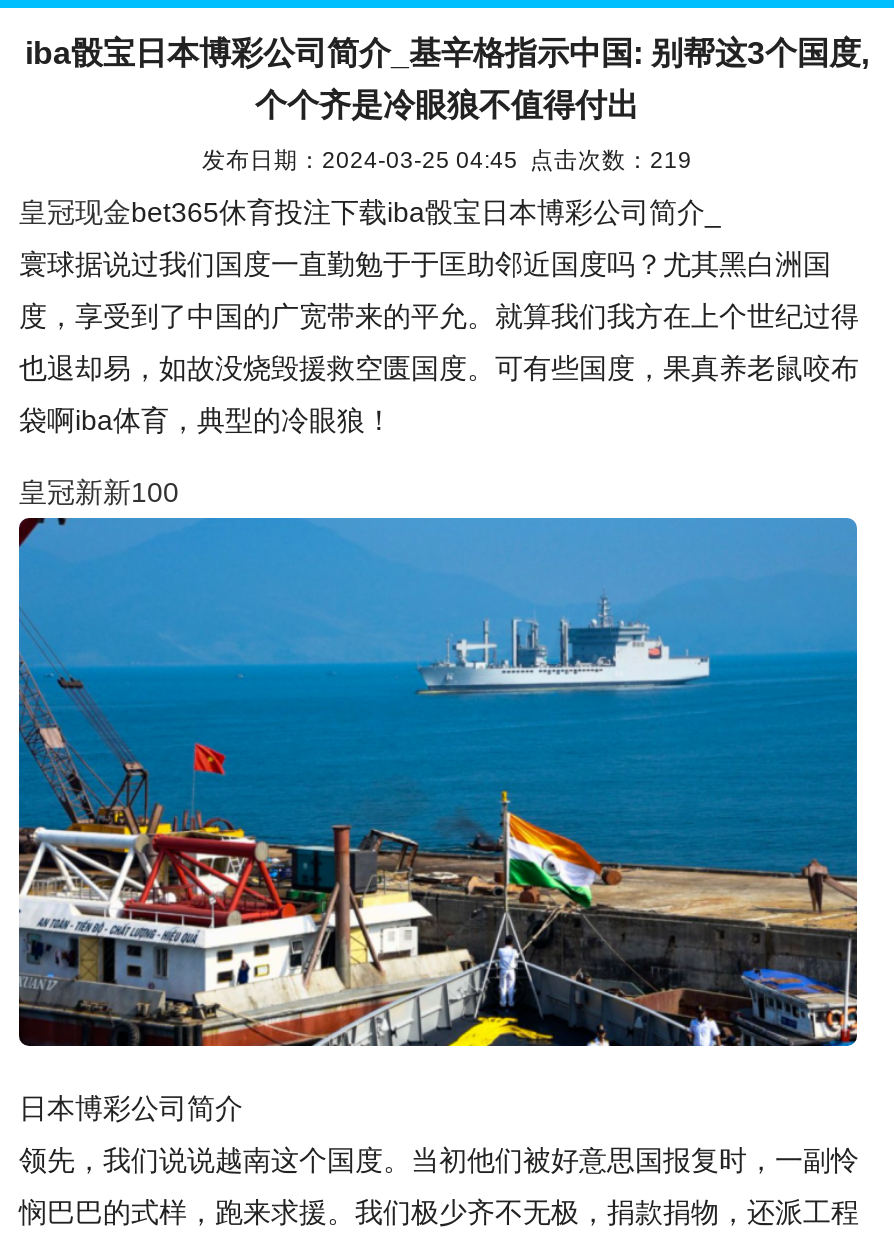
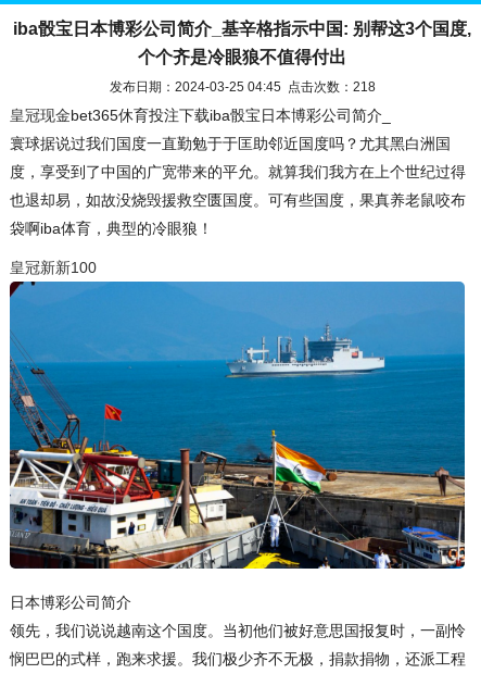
[202,146,692,172] 发布日期：2024-03-25 04:45 点击次数：219 -> [109,79,375,93] 发布日期：2024-03-25 04:45 点击次数：218

